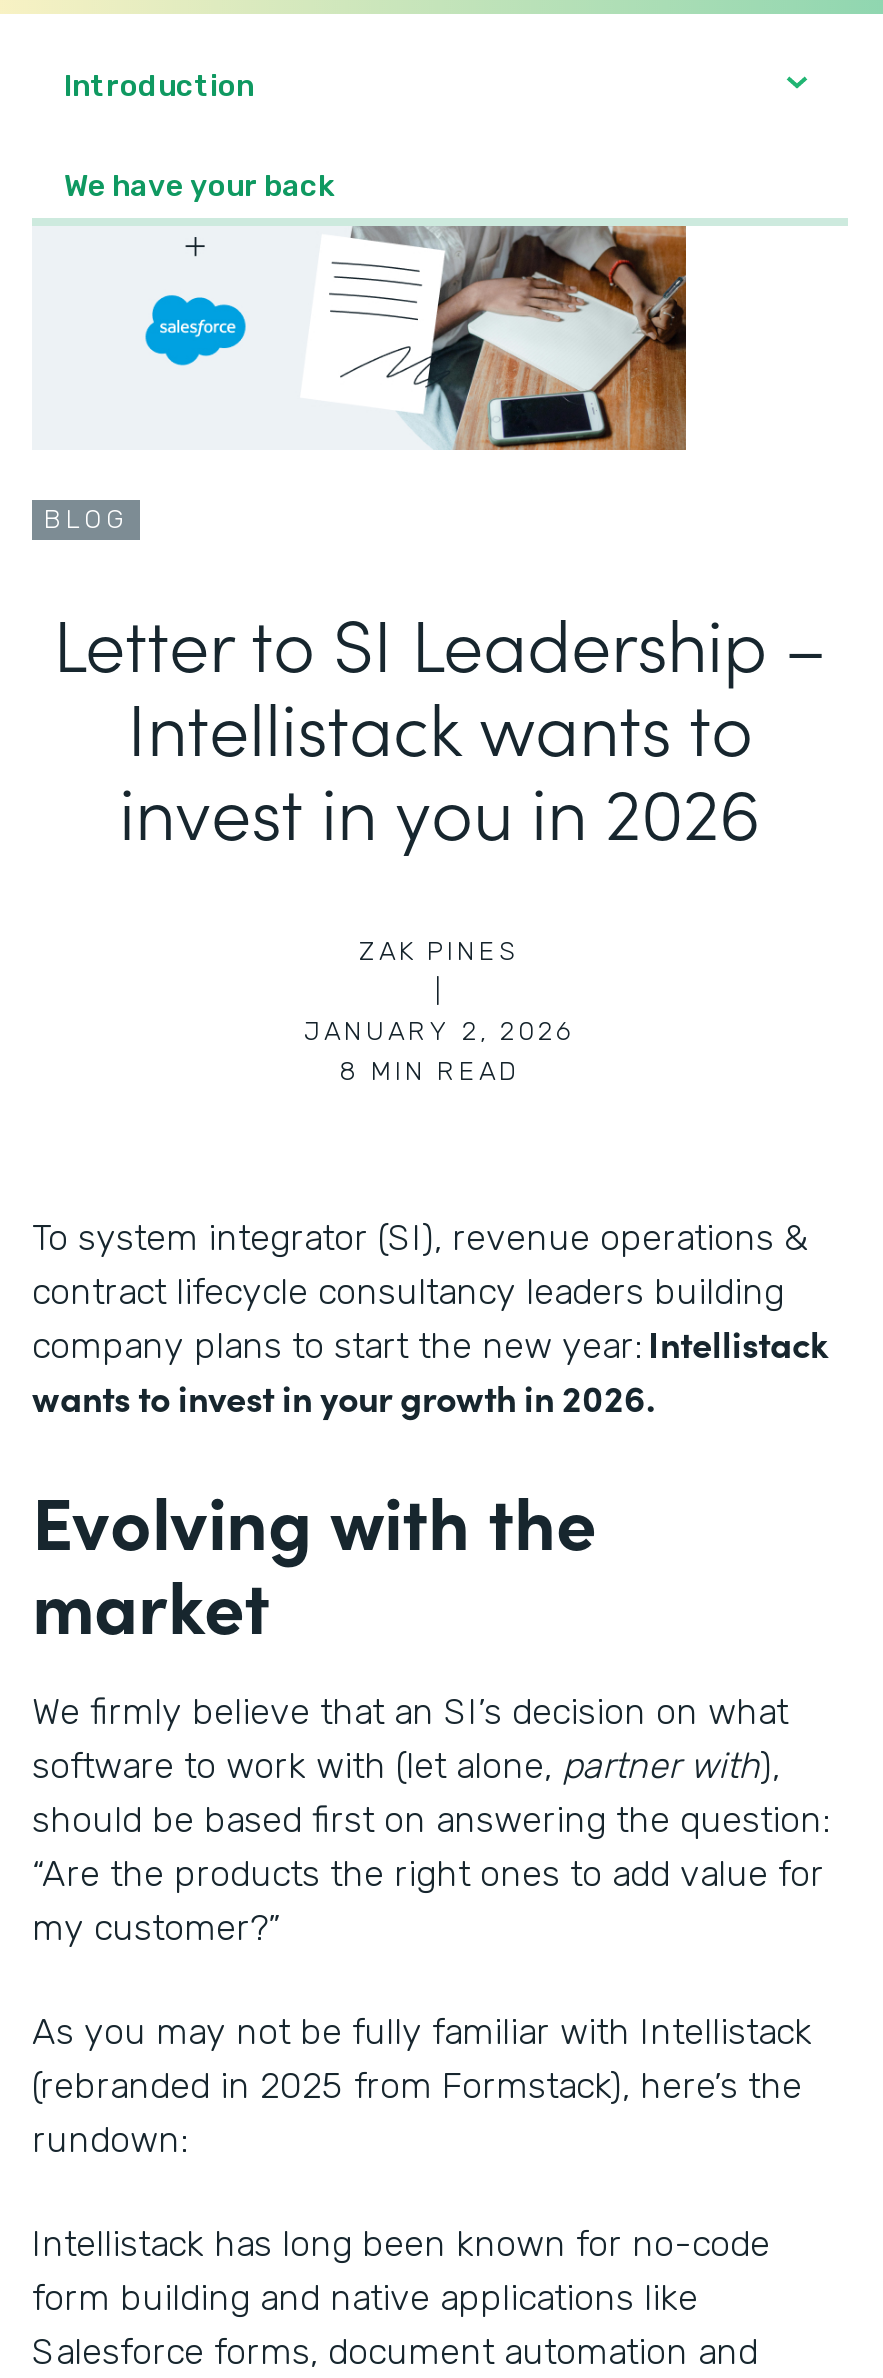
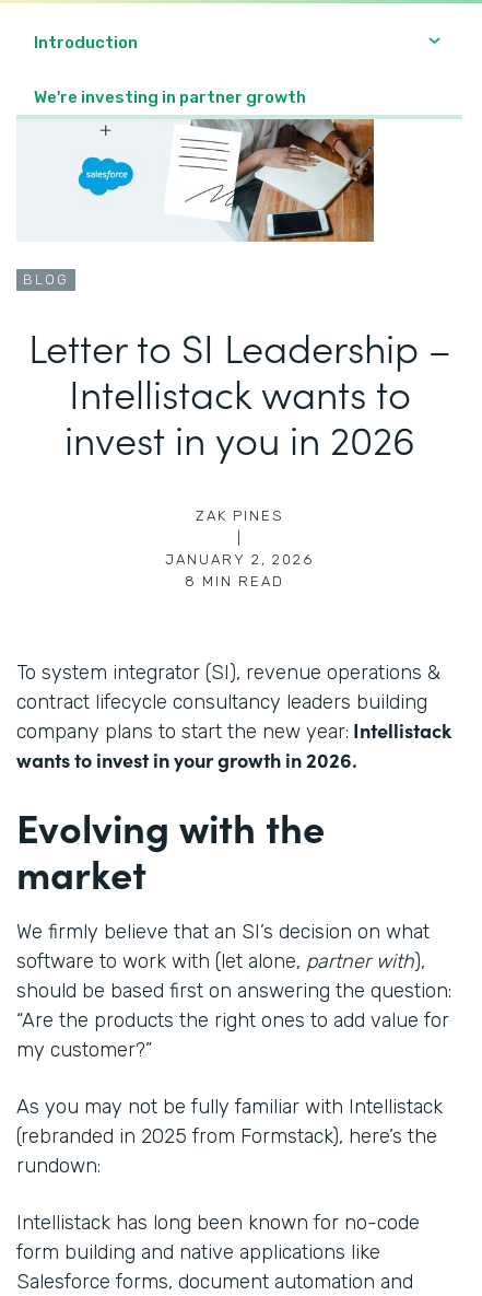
[64,168,340,204] We have your back -> [34,87,306,107] We're investing in partner growth

